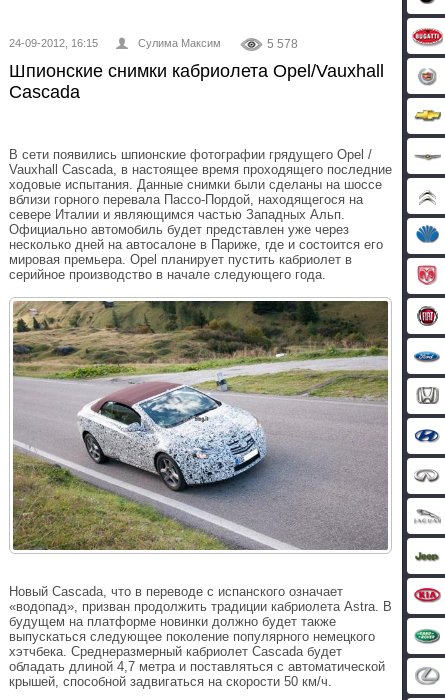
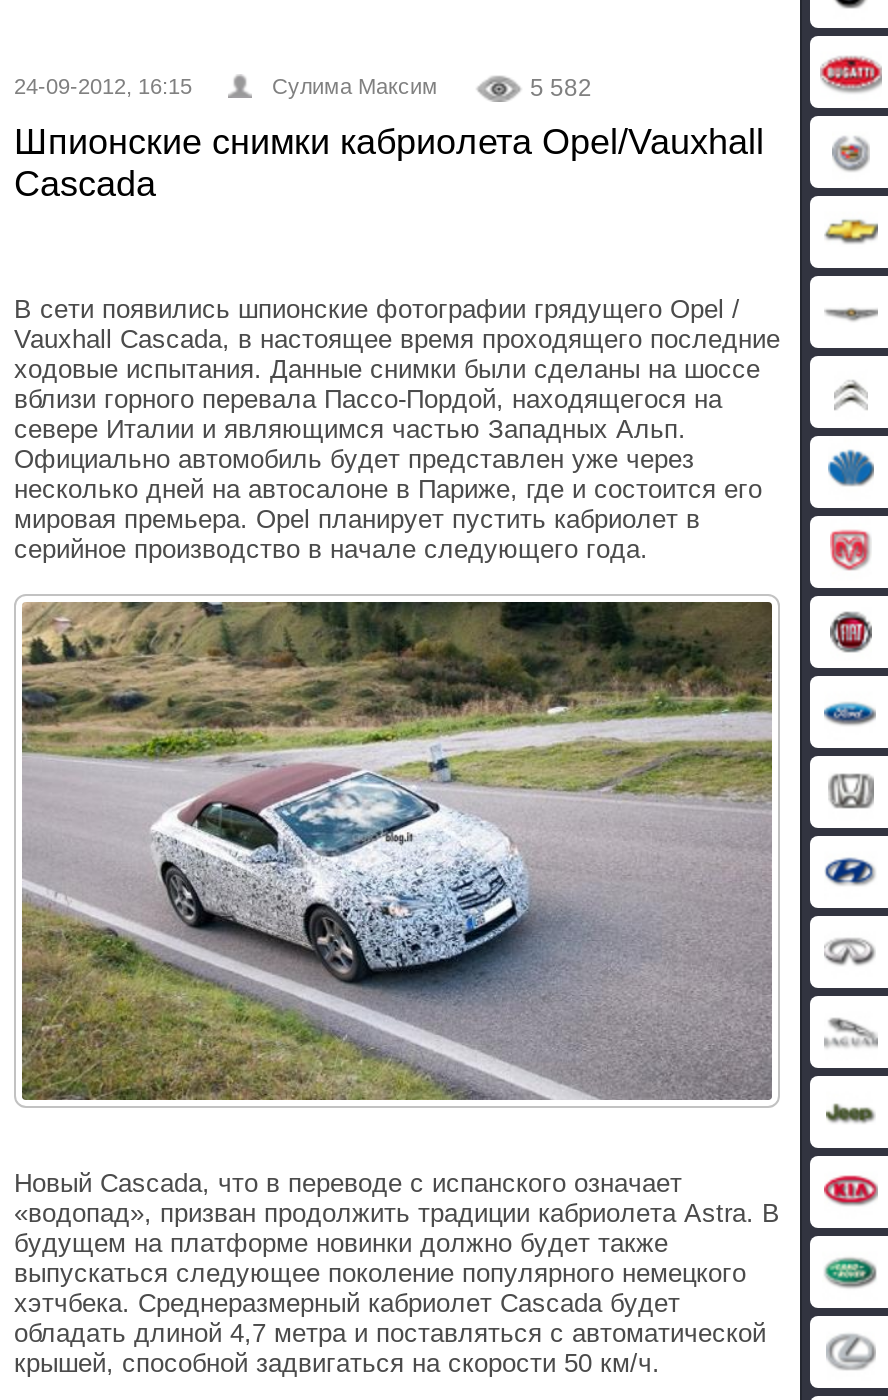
[267,37,298,51] 5 578 -> [530,74,592,102] 5 582

